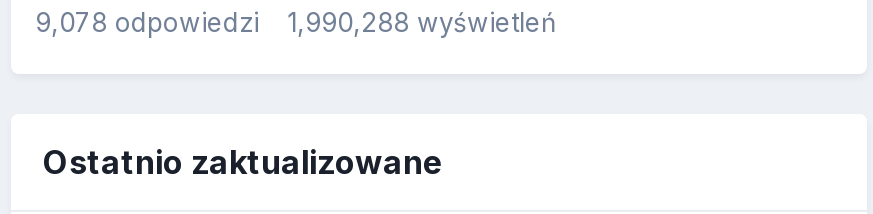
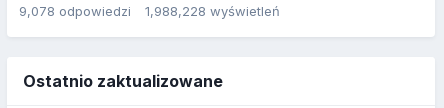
[35,6,557,38] 9,078 odpowiedzi 1,990,288 wyświetleń -> [19,3,280,19] 9,078 odpowiedzi 1,988,228 wyświetleń

